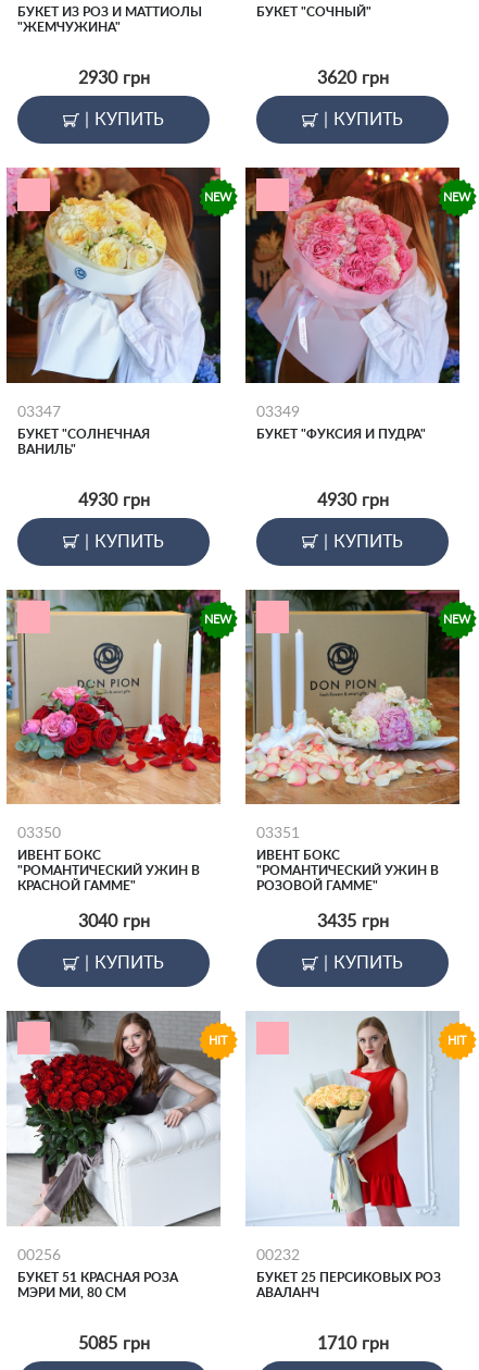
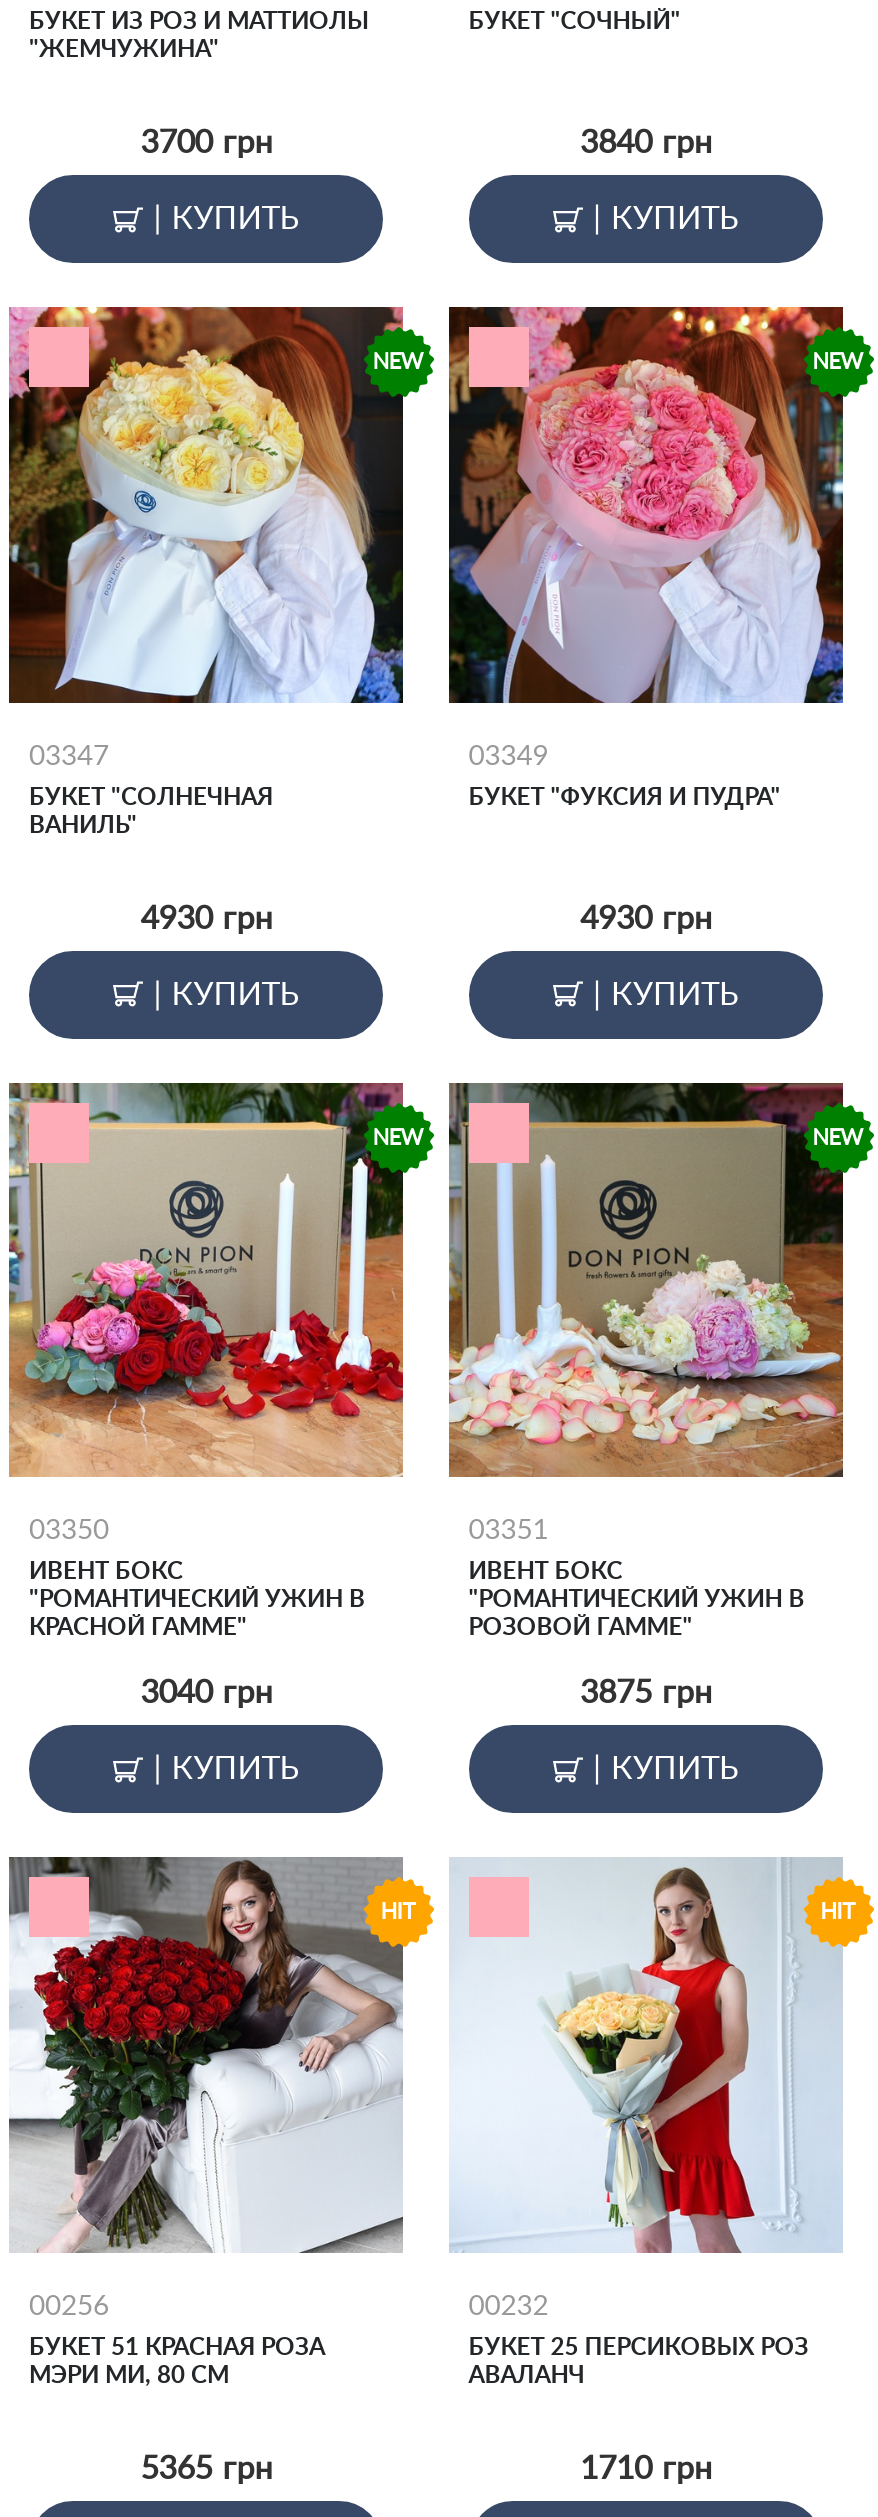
[78,70,150,87] 2930 грн -> [140,128,272,160] 3700 грн
[317,70,388,87] 3620 грн -> [580,128,712,160] 3840 грн
[317,913,388,931] 3435 грн -> [580,1677,712,1709] 3875 грн
[78,1335,150,1352] 5085 грн -> [140,2452,272,2484] 5365 грн

